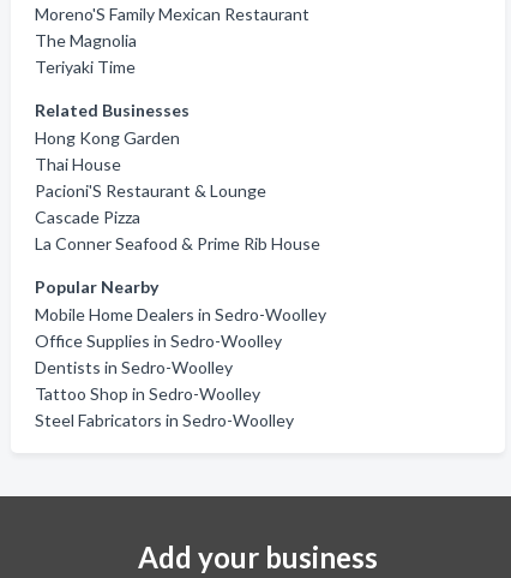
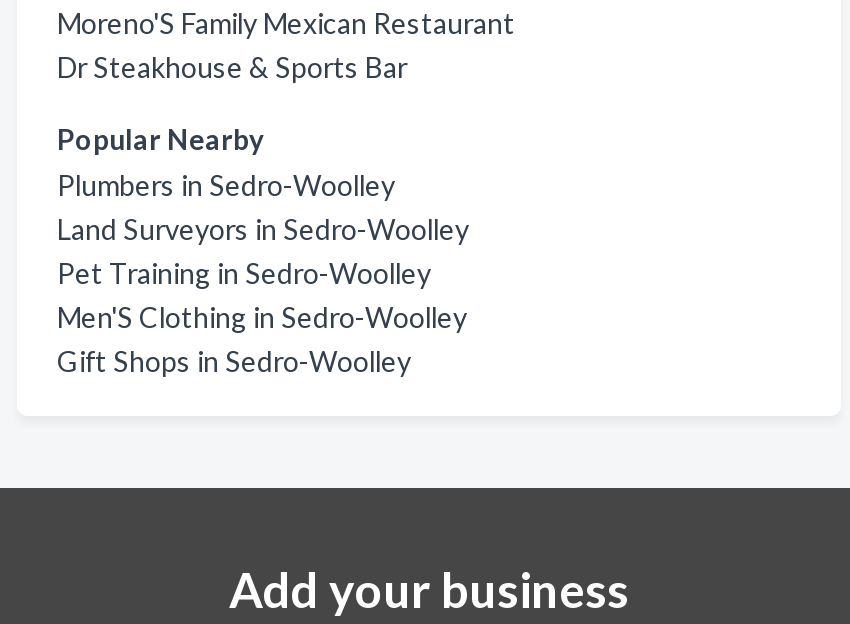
[35,30,320,254] The Magnolia | Teriyaki Time | Related Businesses | Hong Kong Garden | Thai House | Pacioni'S Restaurant & Lounge | Cascade Pizza | La Conner Seafood & Prime Rib House -> [57,50,407,84] Dr Steakhouse & Sports Bar
[35,304,326,430] Mobile Home Dealers in Sedro-Woolley | Office Supplies in Sedro-Woolley | Dentists in Sedro-Woolley | Tattoo Shop in Sedro-Woolley | Steel Fabricators in Sedro-Woolley -> [57,168,469,378] Plumbers in Sedro-Woolley | Land Surveyors in Sedro-Woolley | Pet Training in Sedro-Woolley | Men'S Clothing in Sedro-Woolley | Gift Shops in Sedro-Woolley

